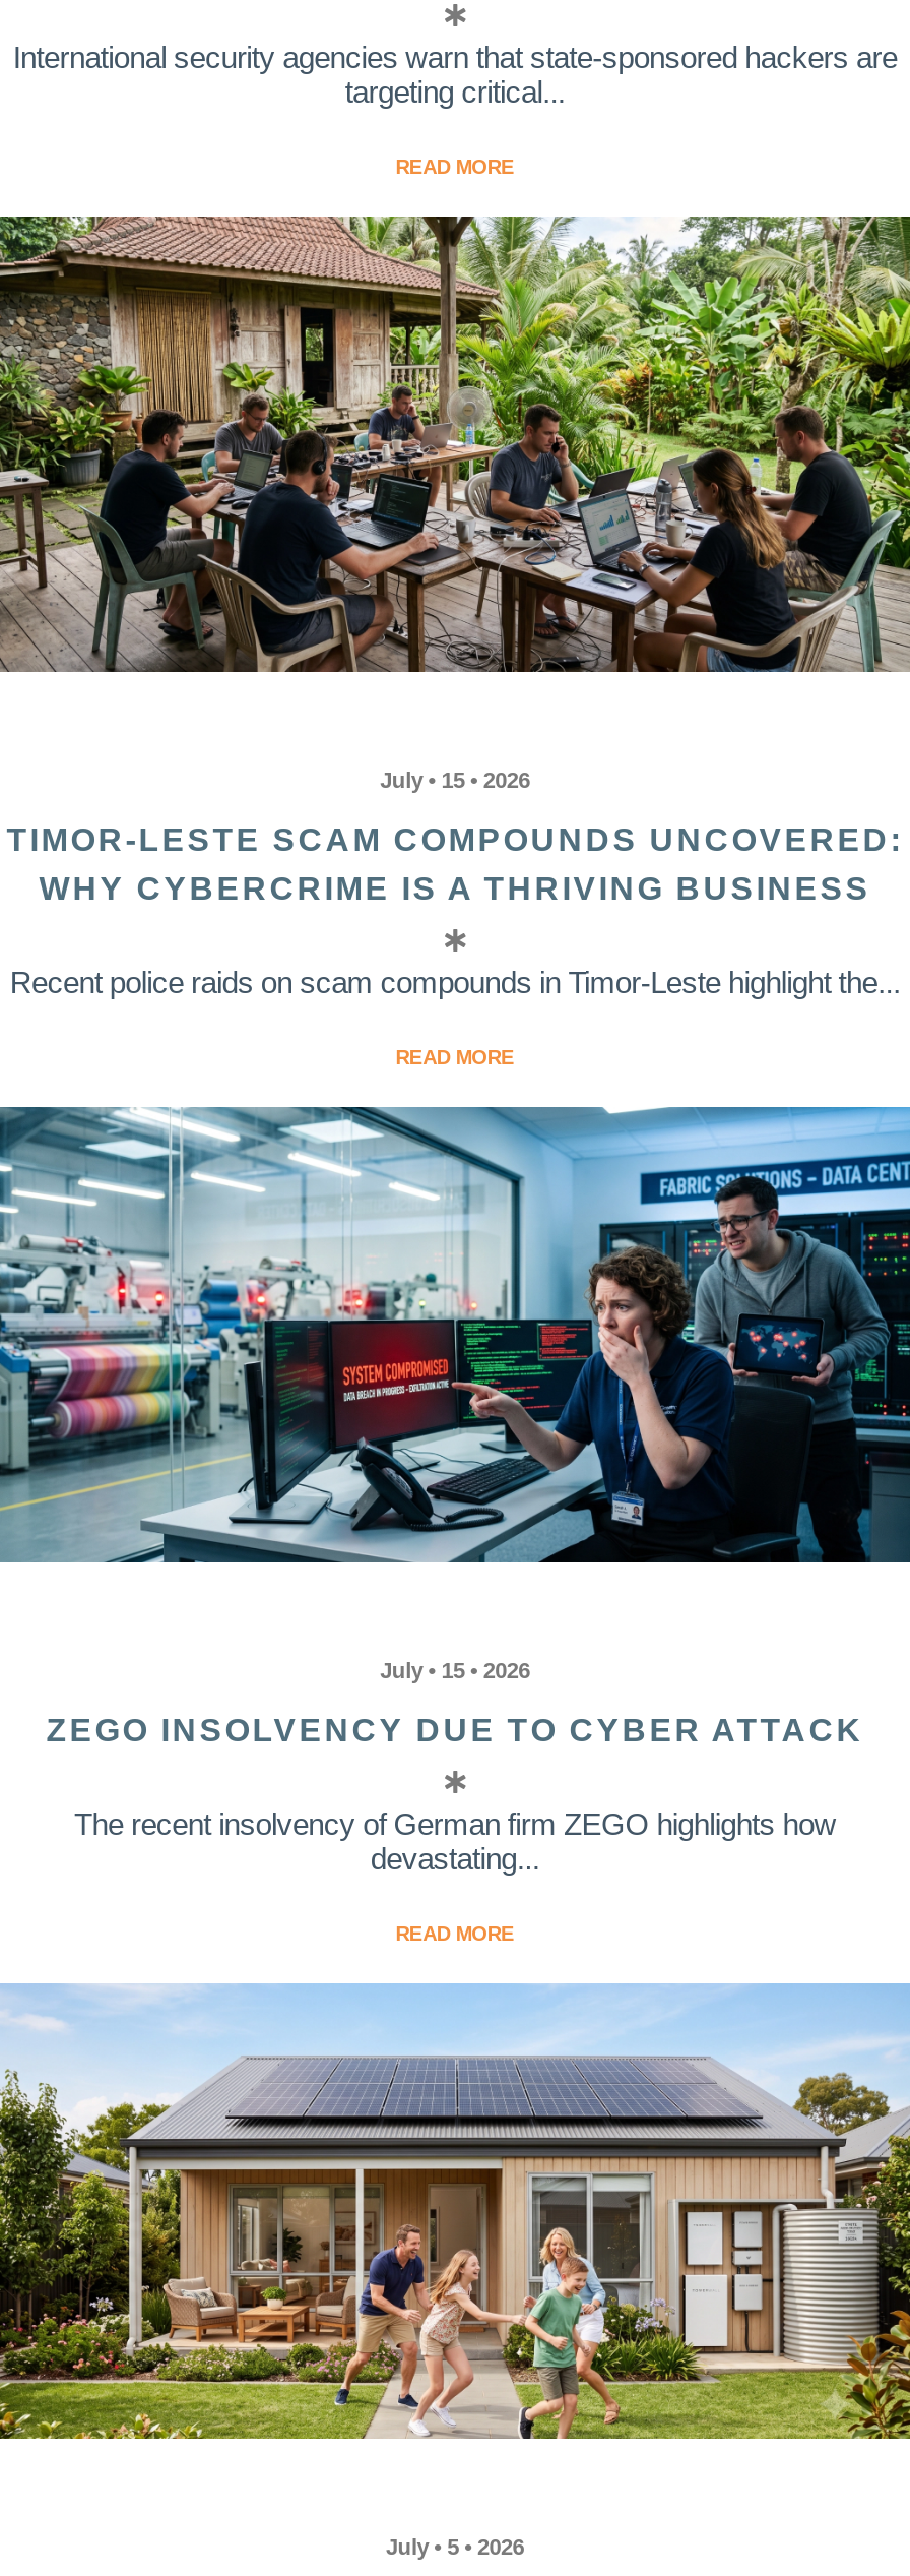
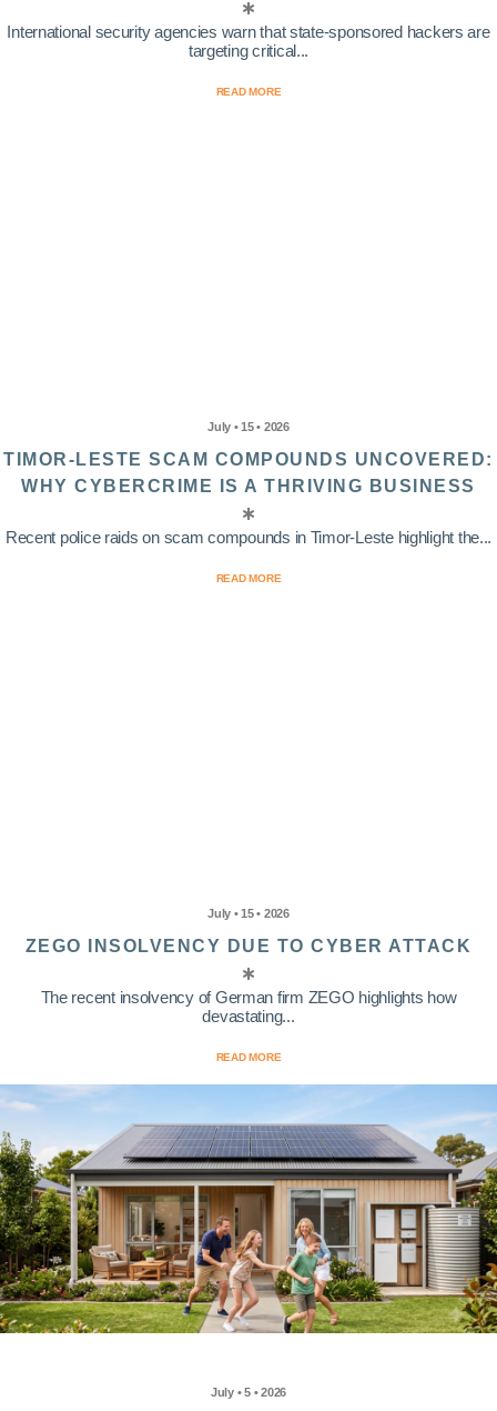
[6,214,904,674] [image] -> none
[6,1105,904,1565] [image] -> none

